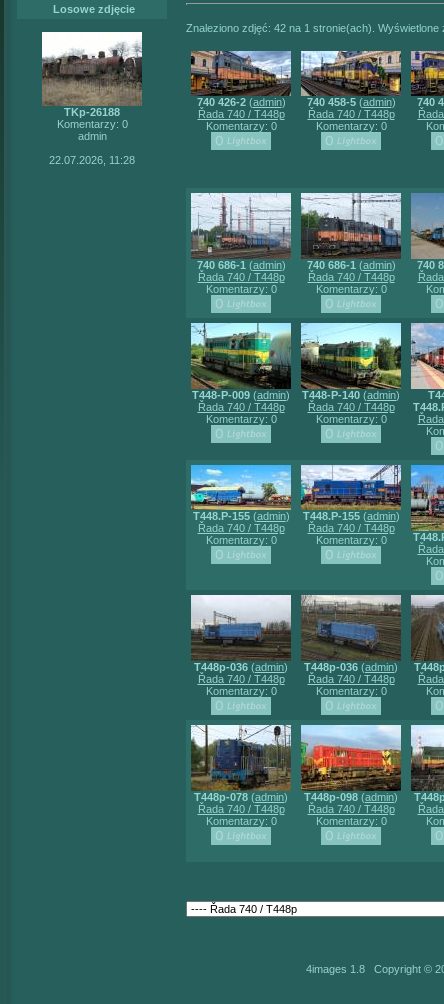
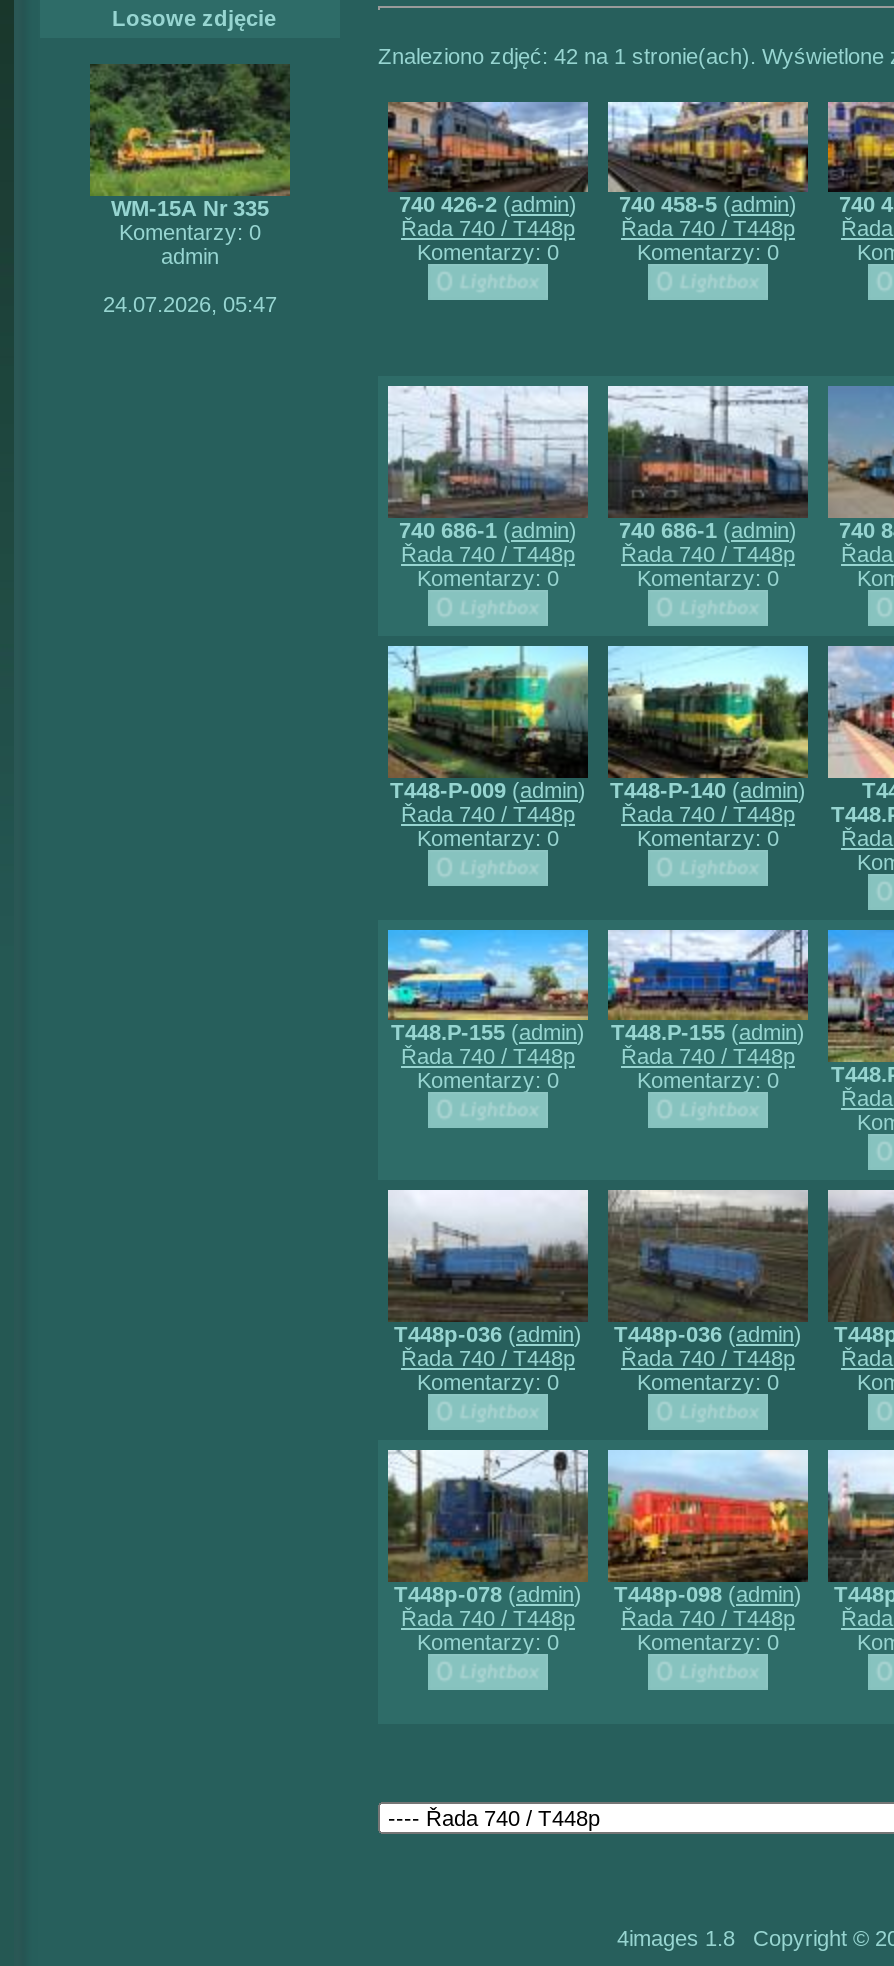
[41,31,143,118] [image] | TKp-26188 -> [88,62,290,220] [image] | WM-15A Nr 335
[49,154,135,166] 22.07.2026, 11:28 -> [103,292,277,316] 24.07.2026, 05:47

